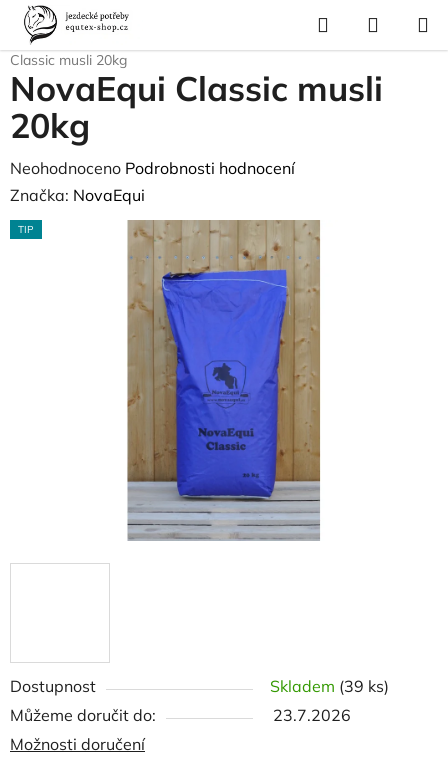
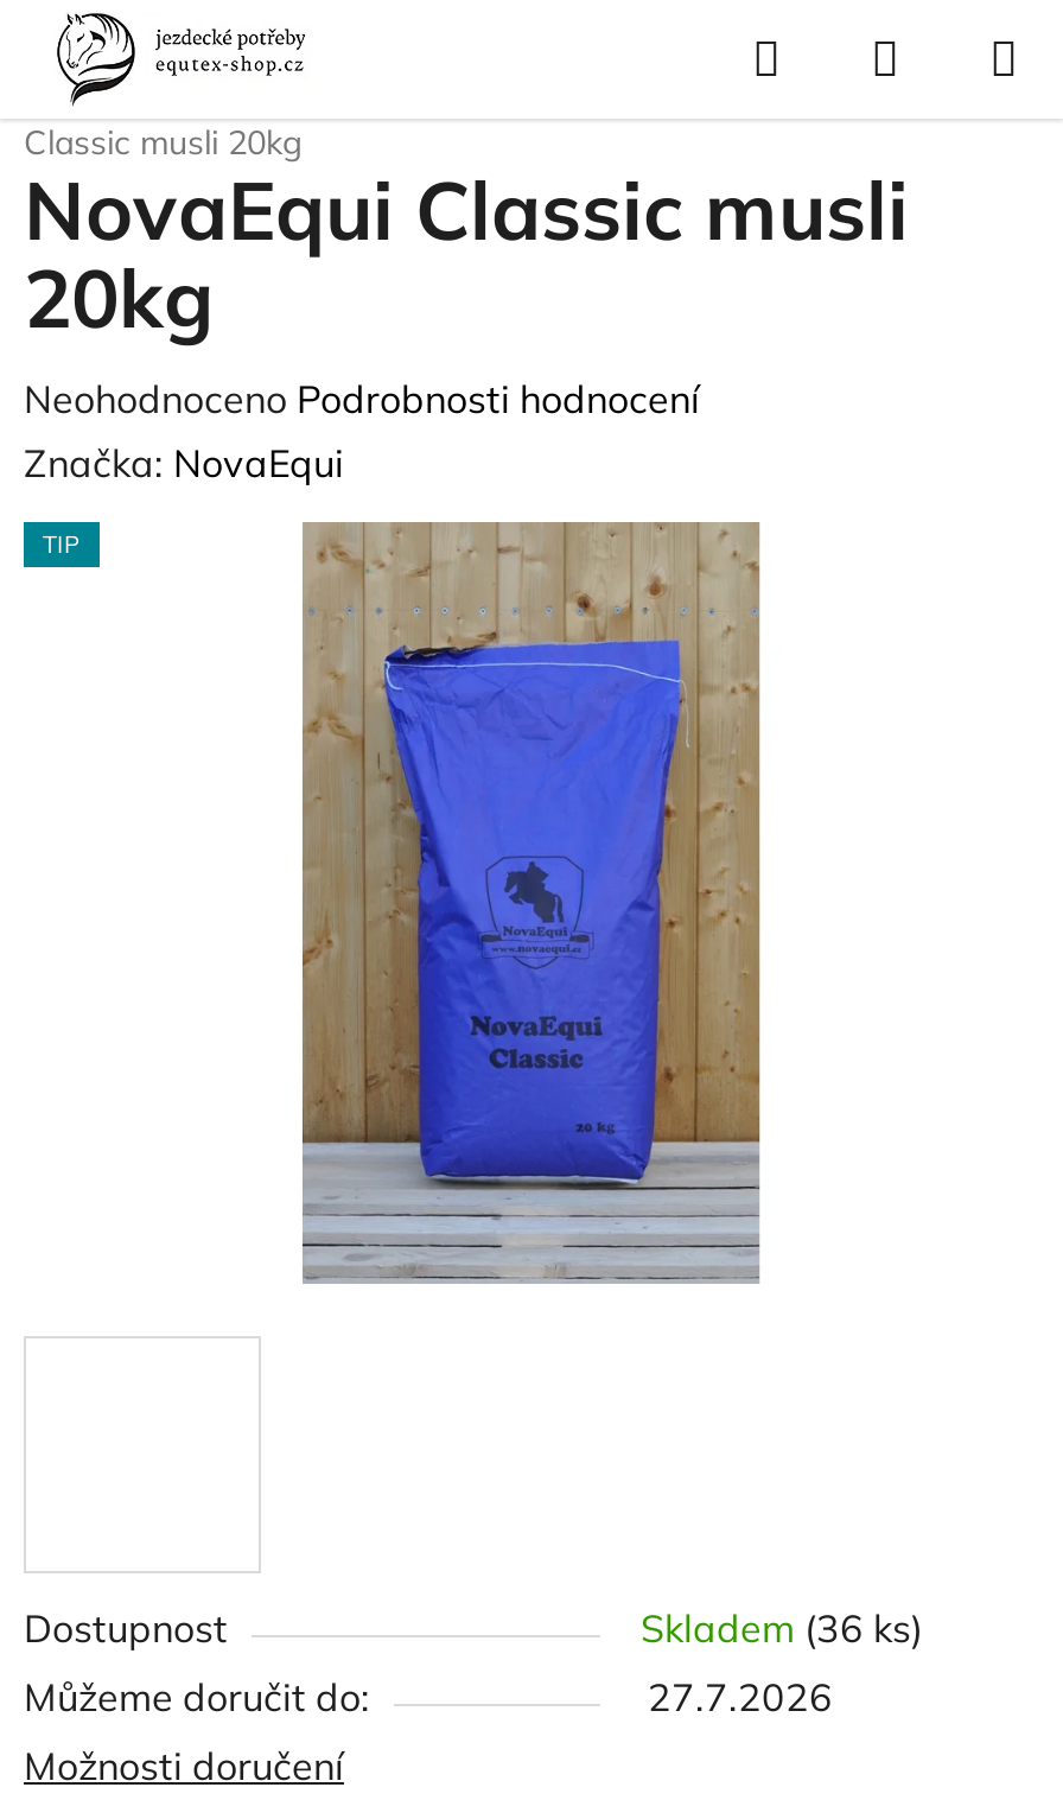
[270,676,389,696] Skladem (39 ks) -> [641,1604,923,1652] Skladem (36 ks)
[273,705,351,725] 23.7.2026 -> [648,1673,833,1721] 27.7.2026

